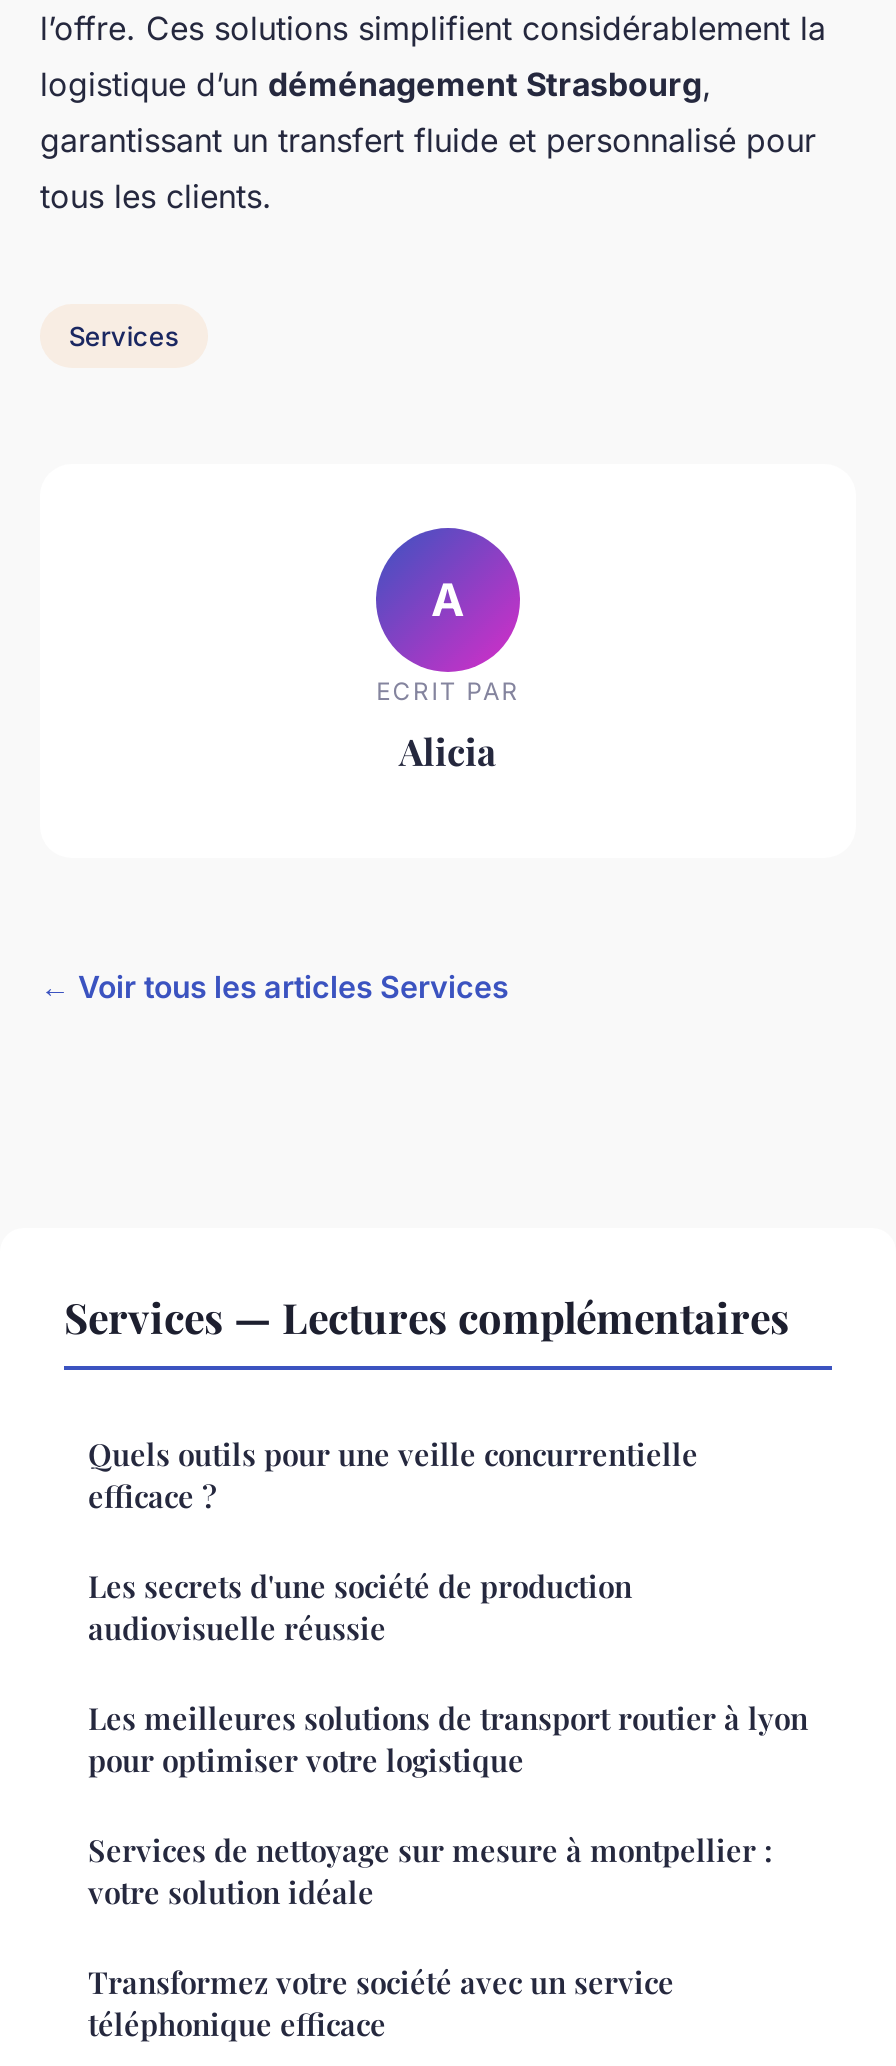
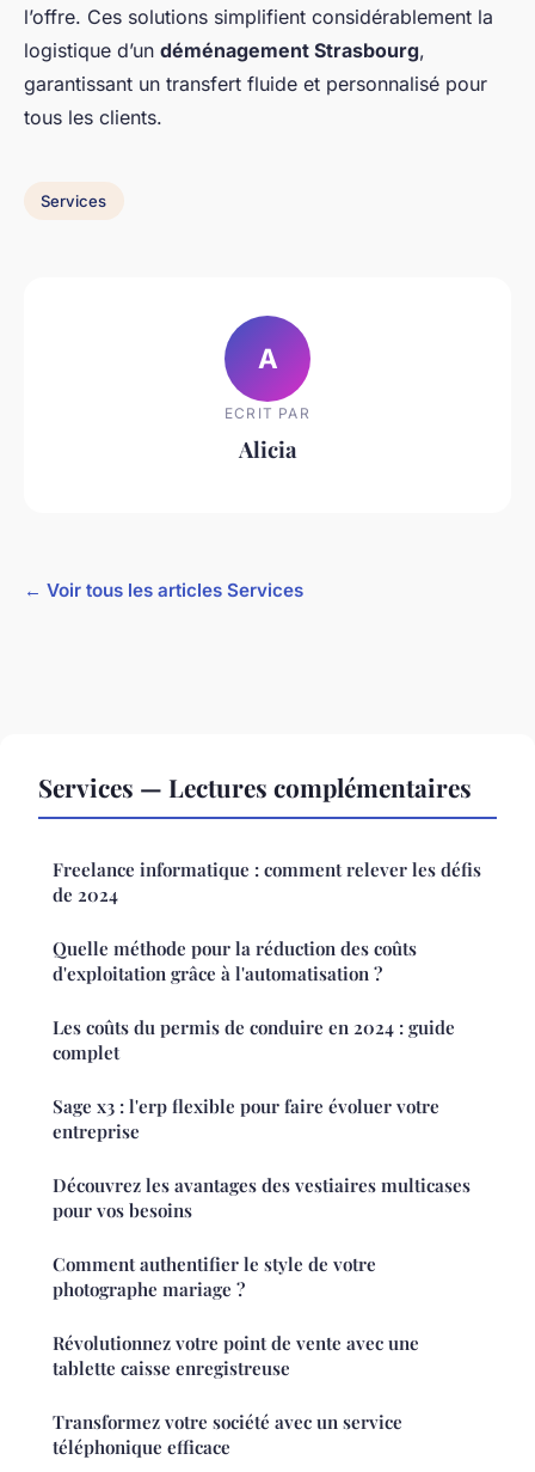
[88,1434,808,1912] Quels outils pour une veille concurrentielle | efficace ? | Les secrets d'une société de production | audiovisuelle réussie | Les meilleures solutions de transport routier à lyon | pour optimiser votre logistique | Services de nettoyage sur mesure à montpellier : | votre solution idéale -> [53,858,481,1380] Freelance informatique : comment relever les défis | de 2024 | Quelle méthode pour la réduction des coûts | d'exploitation grâce à l'automatisation ? | Les coûts du permis de conduire en 2024 : guide | complet | Sage x3 : l'erp flexible pour faire évoluer votre | entreprise | Découvrez les avantages des vestiaires multicases | pour vos besoins | Comment authentifier le style de votre | photographe mariage ? | Révolutionnez votre point de vente avec une | tablette caisse enregistreuse

